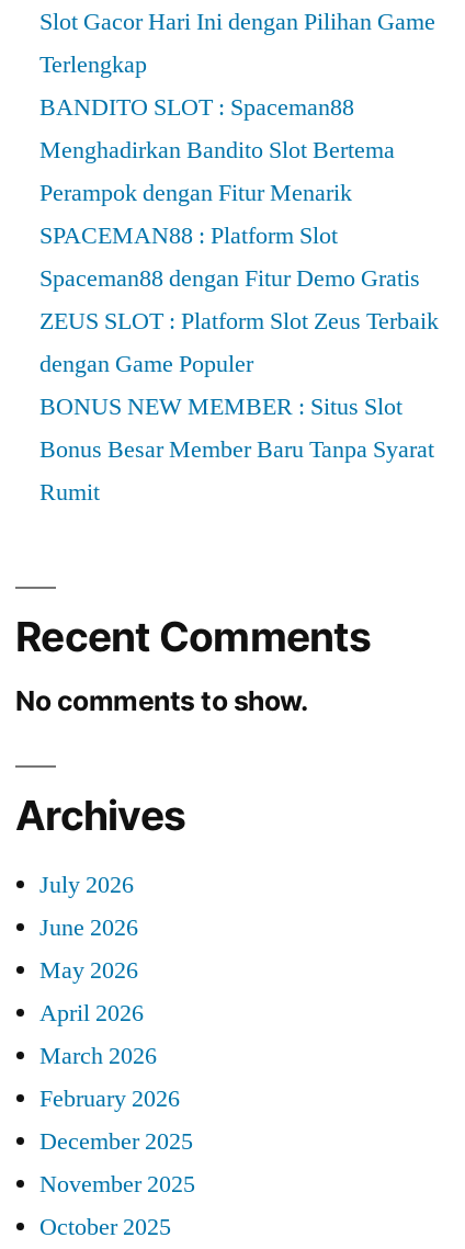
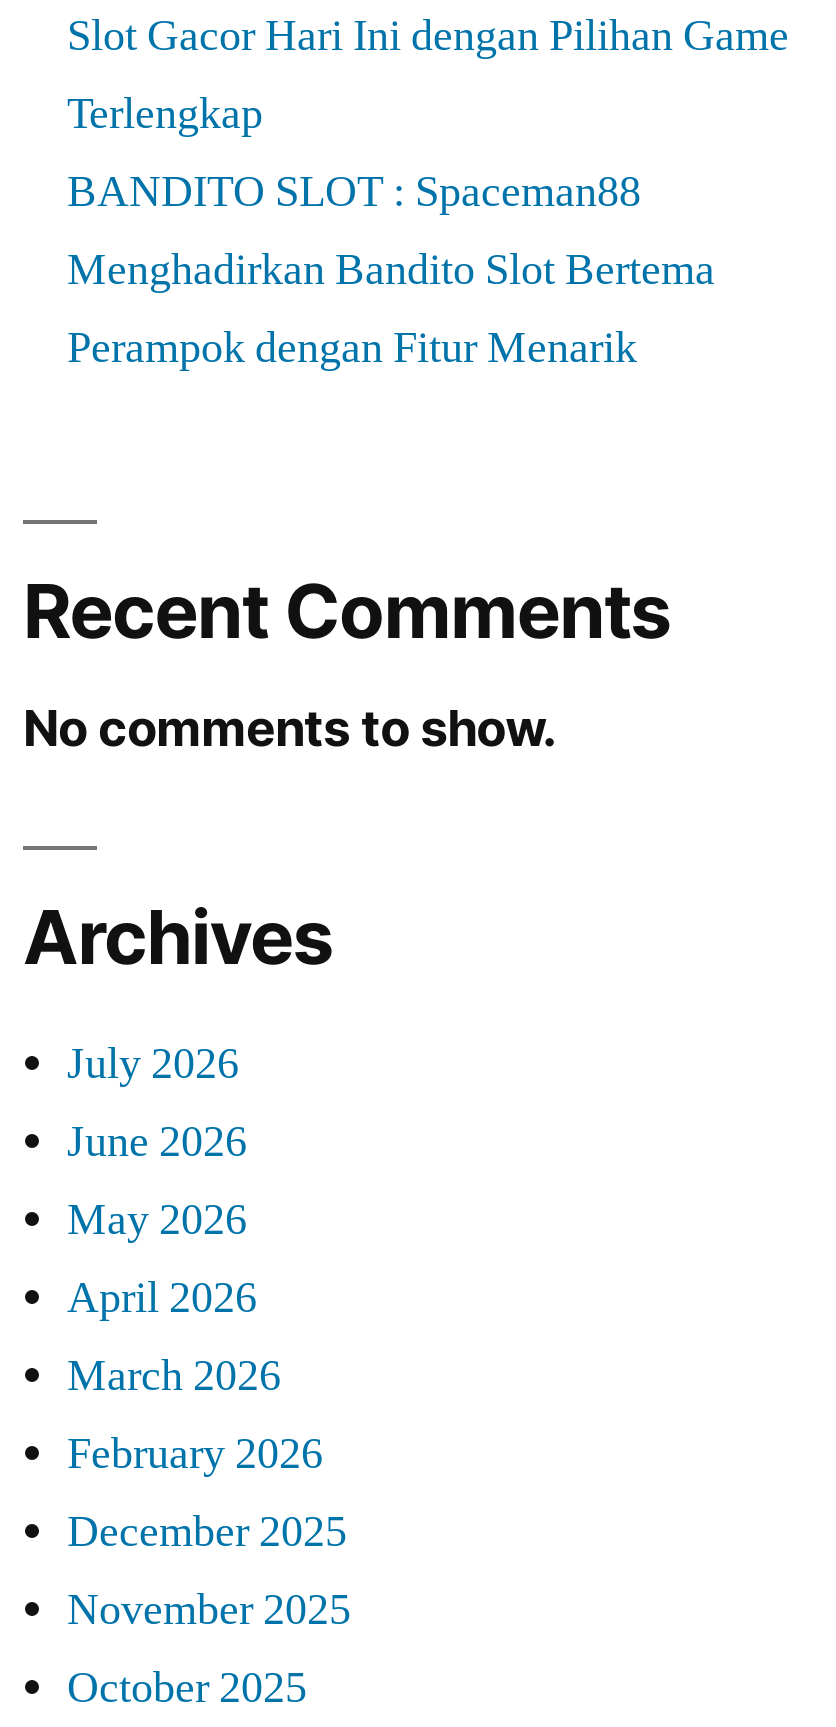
[39,221,439,508] SPACEMAN88 : Platform Slot | Spaceman88 dengan Fitur Demo Gratis | ZEUS SLOT : Platform Slot Zeus Terbaik | dengan Game Populer | BONUS NEW MEMBER : Situs Slot | Bonus Besar Member Baru Tanpa Syarat | Rumit -> none

